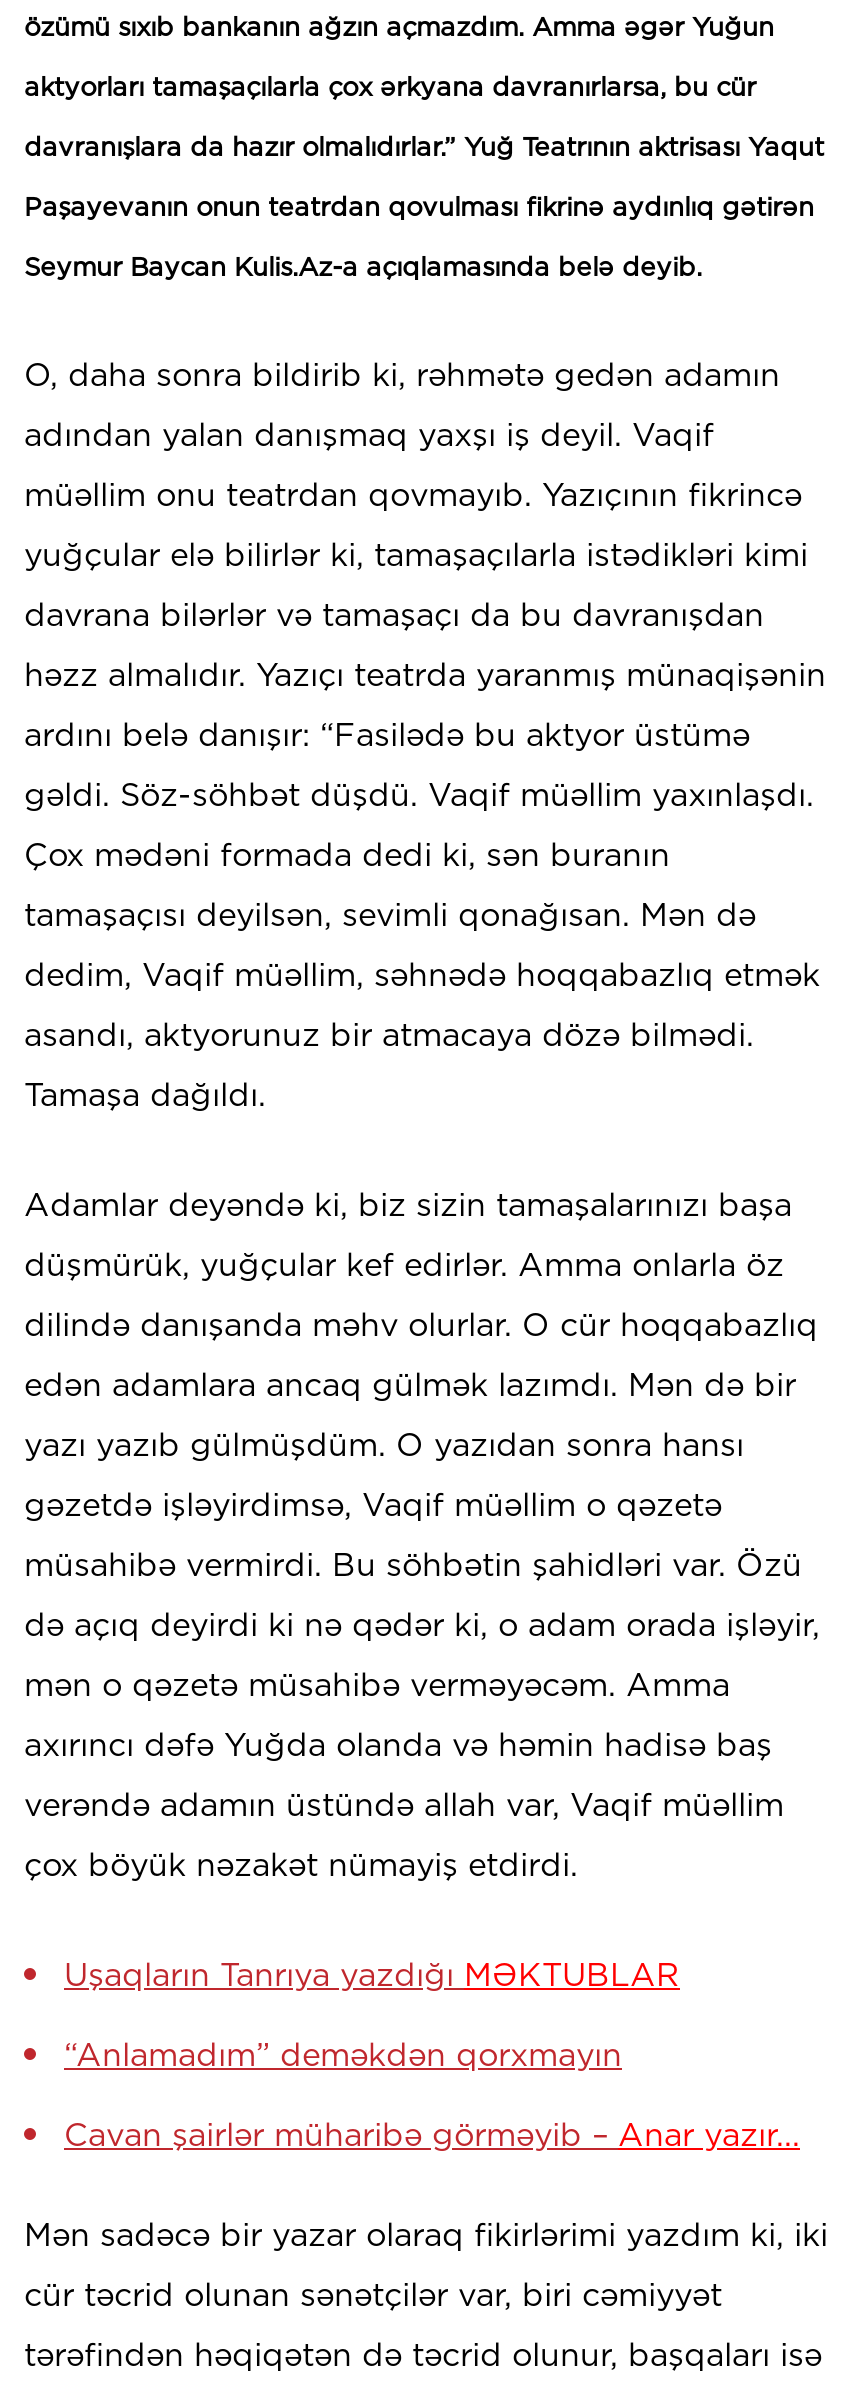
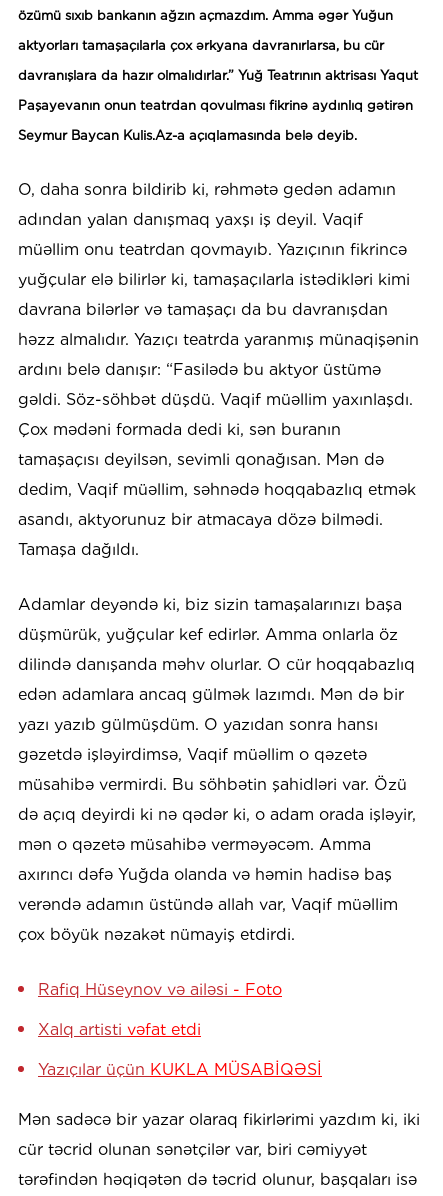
[64,1956,680,1994] Uşaqların Tanrıya yazdığı MƏKTUBLAR -> [38,980,282,999] Rafiq Hüseynov və ailəsi - Foto
[64,2036,622,2074] “Anlamadım” deməkdən qorxmayın -> [38,1020,201,1039] Xalq artisti vəfat etdi
[64,2116,800,2154] Cavan şairlər müharibə görməyib – Anar yazır... -> [38,1060,322,1079] Yazıçılar üçün KUKLA MÜSABİQƏSİ

